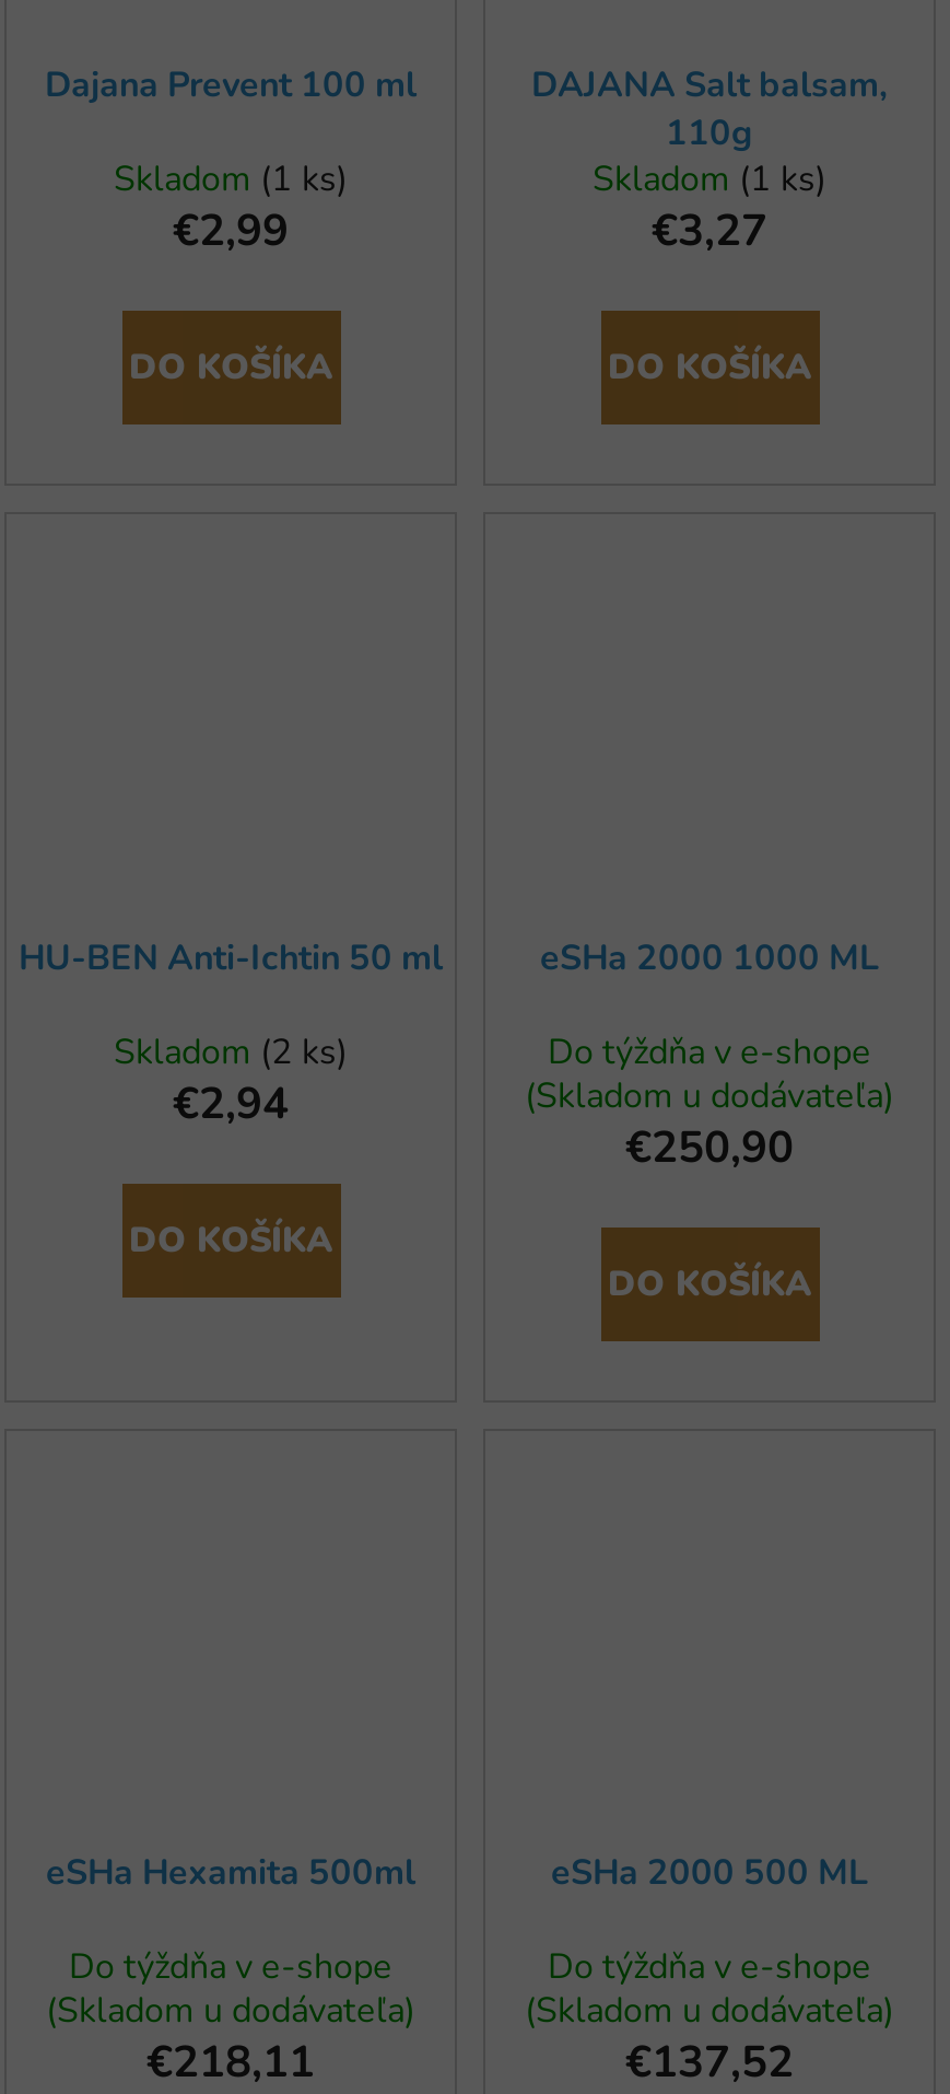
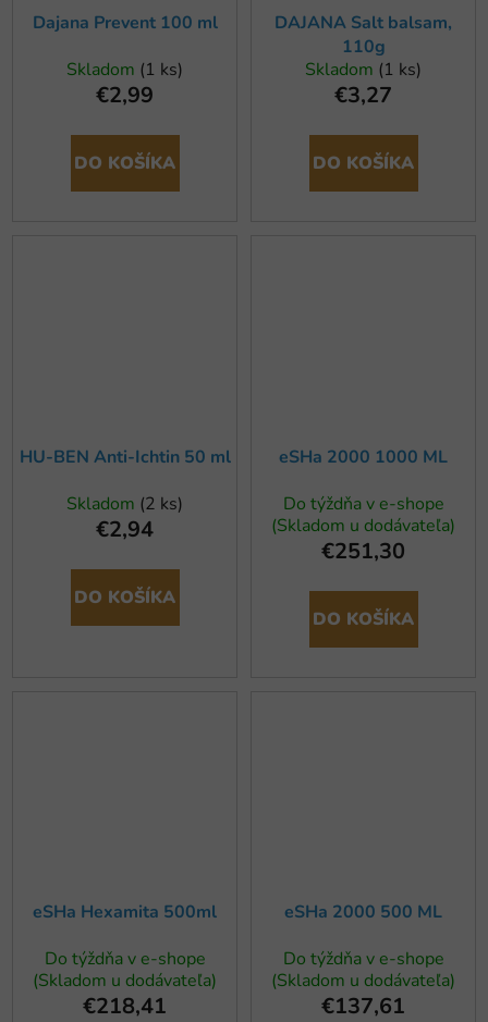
[625,1117,794,1176] €250,90 -> [321,536,405,565] €251,30
[146,2032,315,2091] €218,11 -> [83,991,167,1021] €218,41
[625,2032,794,2091] €137,52 -> [321,991,405,1021] €137,61

